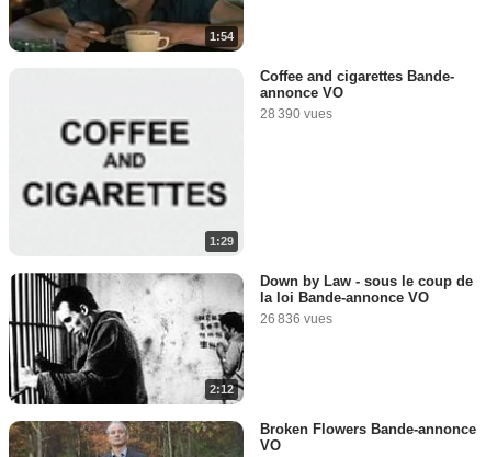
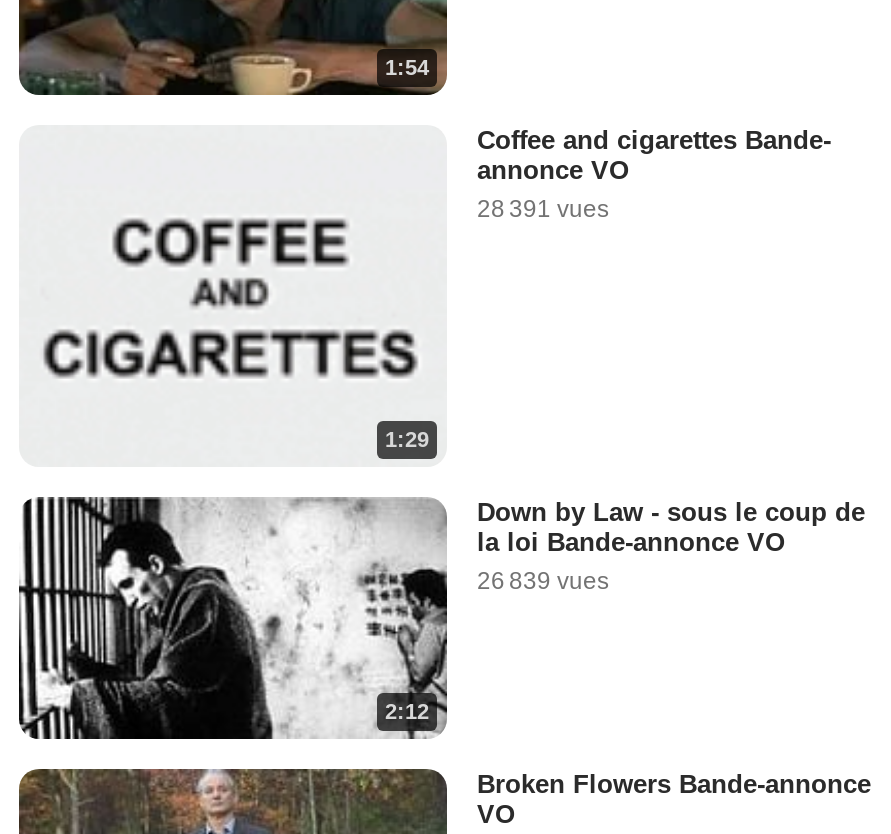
[260,107,332,122] 28 390 vues -> [477,195,609,223] 28 391 vues
[260,311,332,326] 26 836 vues -> [477,567,609,595] 26 839 vues

